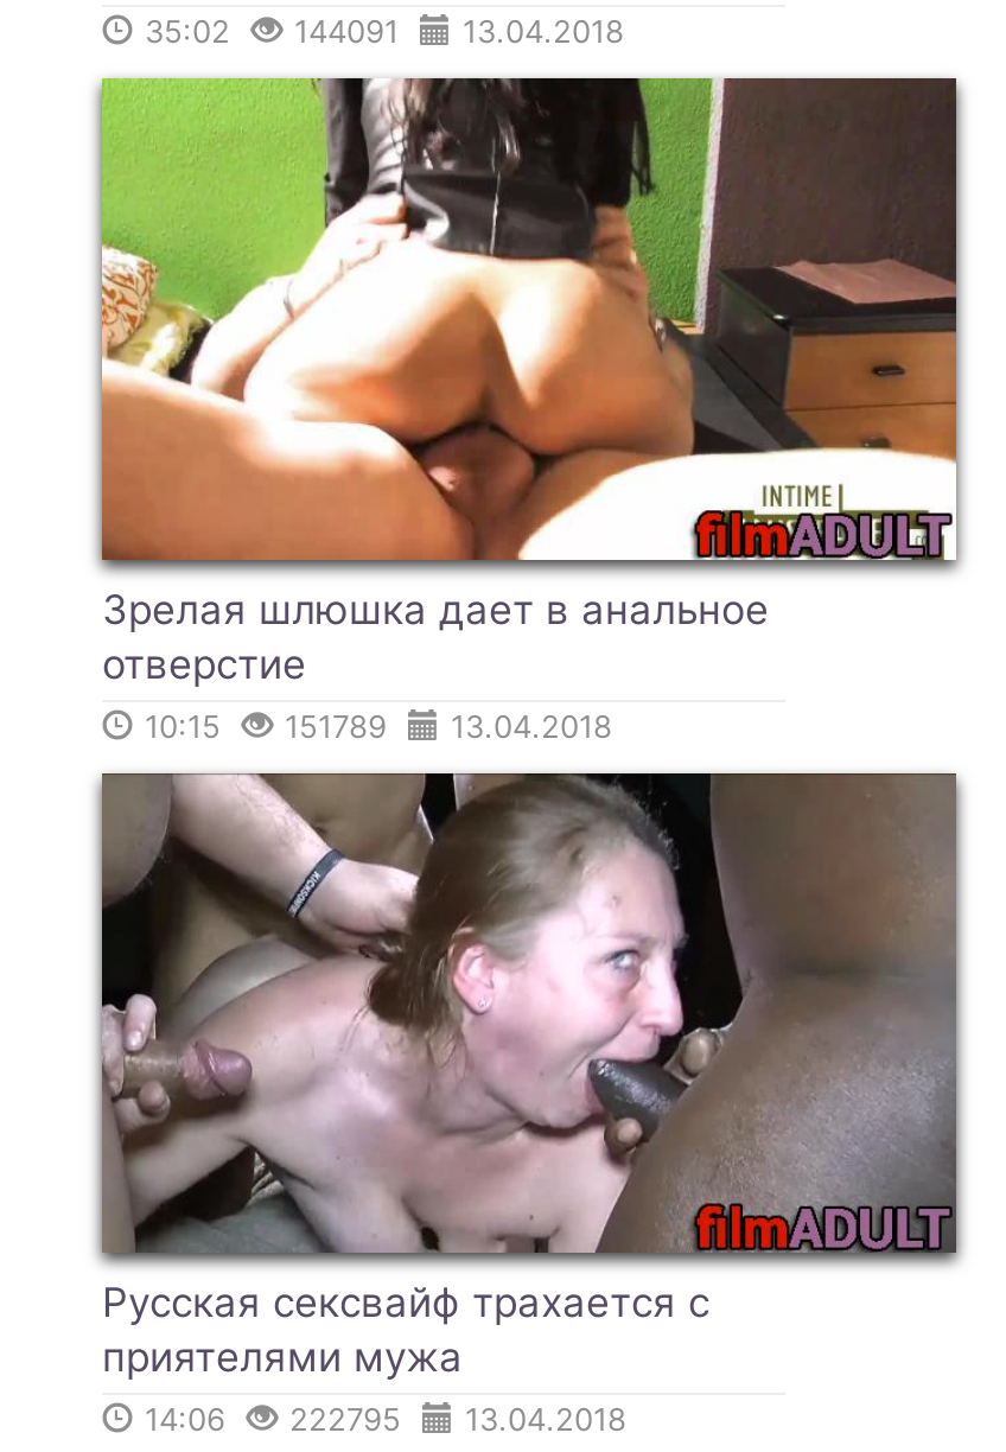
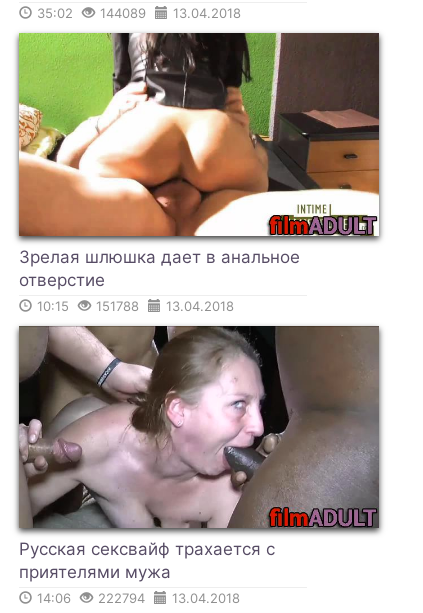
[145,12,624,50] 35:02 144091 13.04.2018 -> [37,5,241,21] 35:02 144089 13.04.2018
[145,707,612,745] 10:15 151789 13.04.2018 -> [37,298,234,314] 10:15 151788 13.04.2018
[145,1400,626,1438] 14:06 222795 13.04.2018 -> [37,590,240,606] 14:06 222794 13.04.2018

